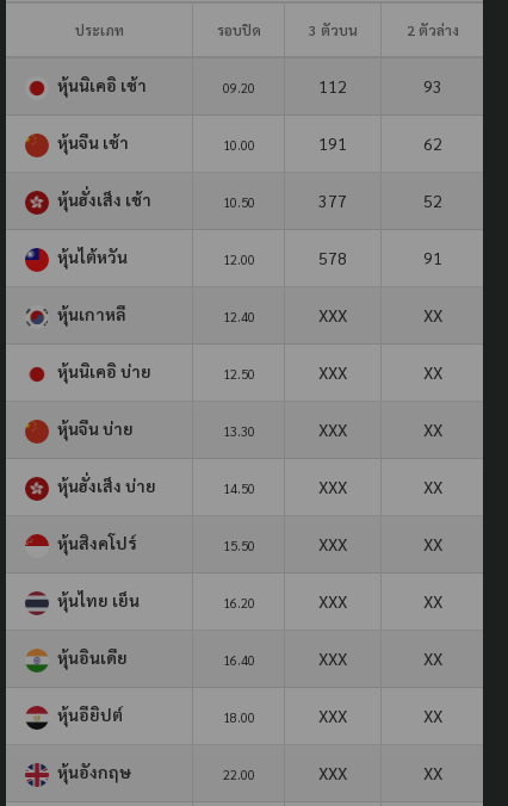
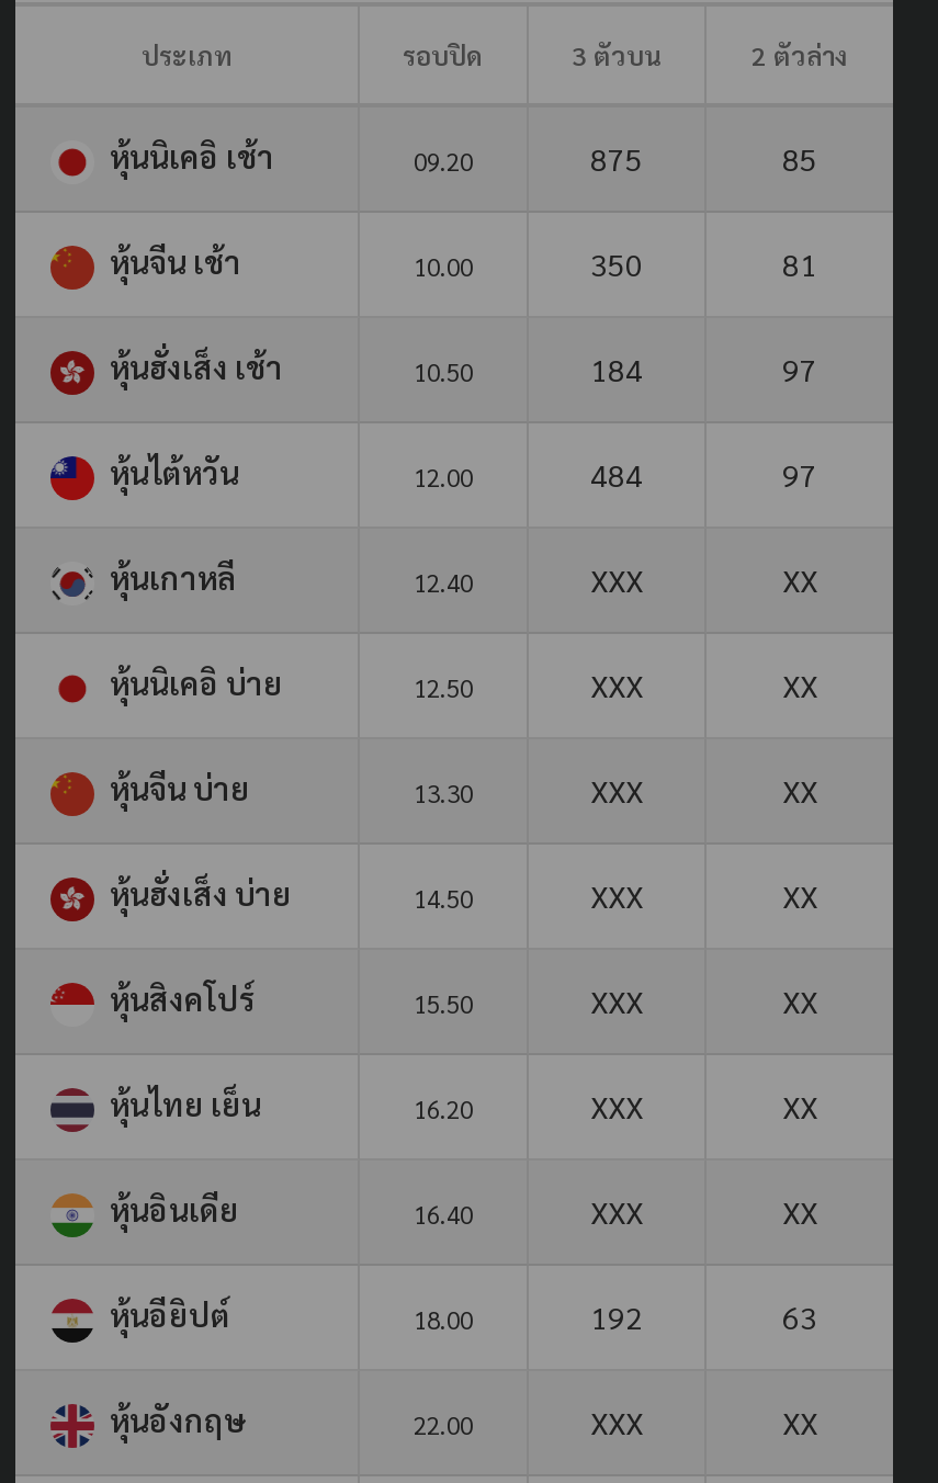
[318,75,347,96] 112 -> [590,138,643,177] 875
[423,75,442,96] 93 -> [782,138,817,177] 85
[318,132,347,154] 191 -> [590,243,643,283] 350
[423,132,442,154] 62 -> [782,243,817,283] 81
[318,189,347,211] 377 -> [590,348,643,388] 184
[423,189,442,211] 52 -> [782,348,817,388] 97
[318,247,347,268] 578 -> [590,454,643,493] 484
[423,247,442,268] 91 -> [782,454,817,493] 97
[318,704,442,726] XXX | XX -> [590,1296,817,1336] 192 | 63

